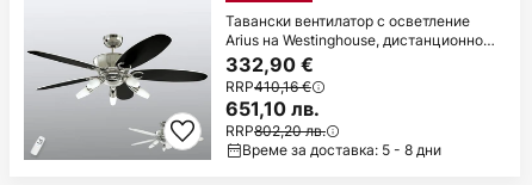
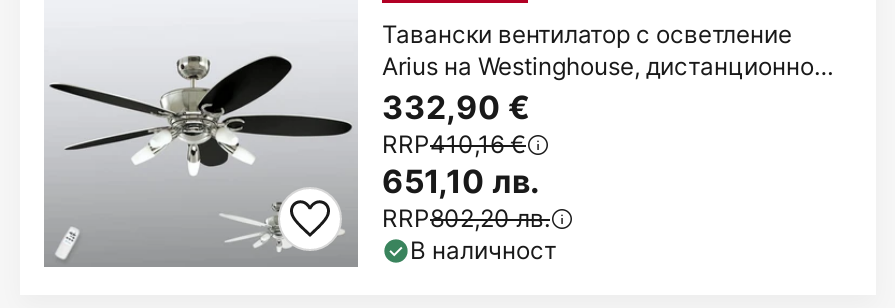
[242,140,441,160] Време за доставка: 5 - 8 дни -> [410,233,556,267] В наличност

